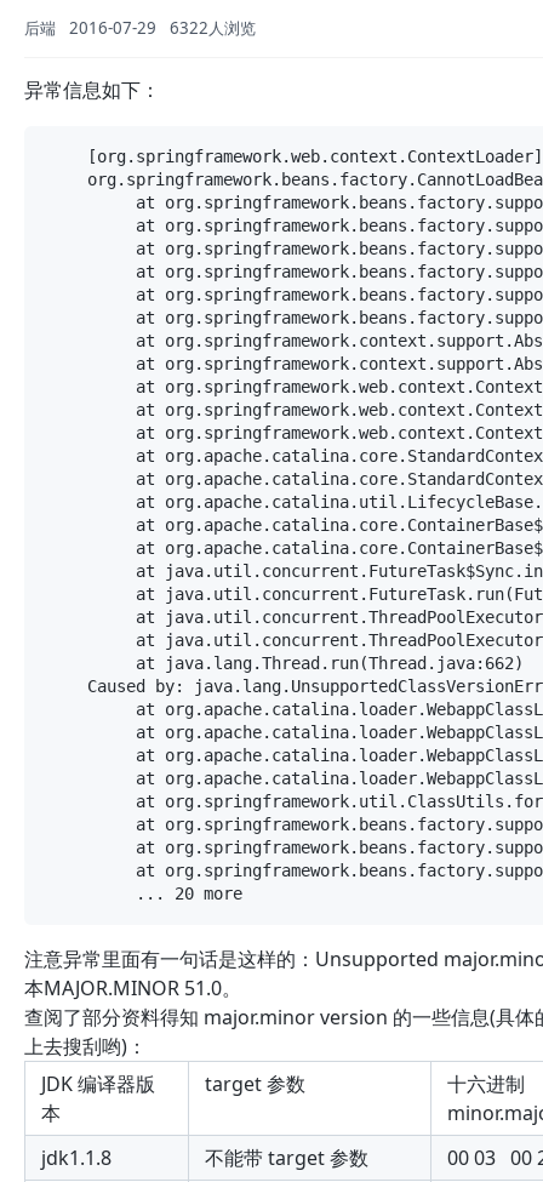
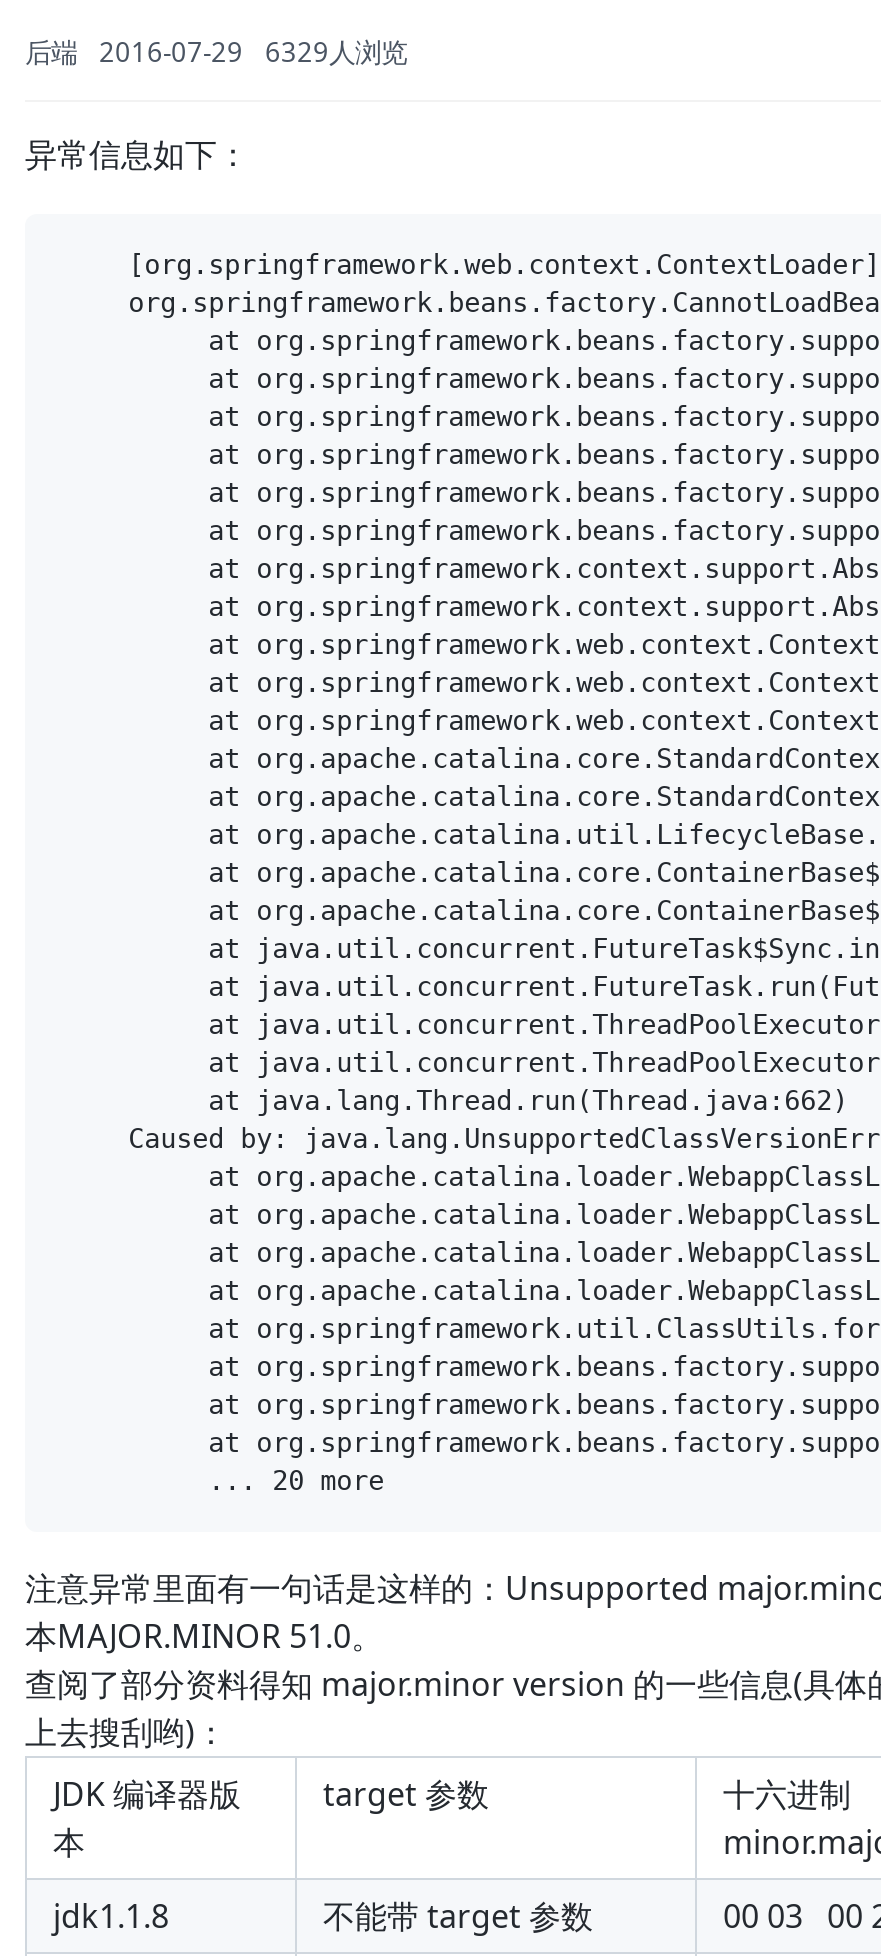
[24,17,256,39] 后端 2016-07-29 6322人浏览 -> [25,34,407,70] 后端 2016-07-29 6329人浏览

